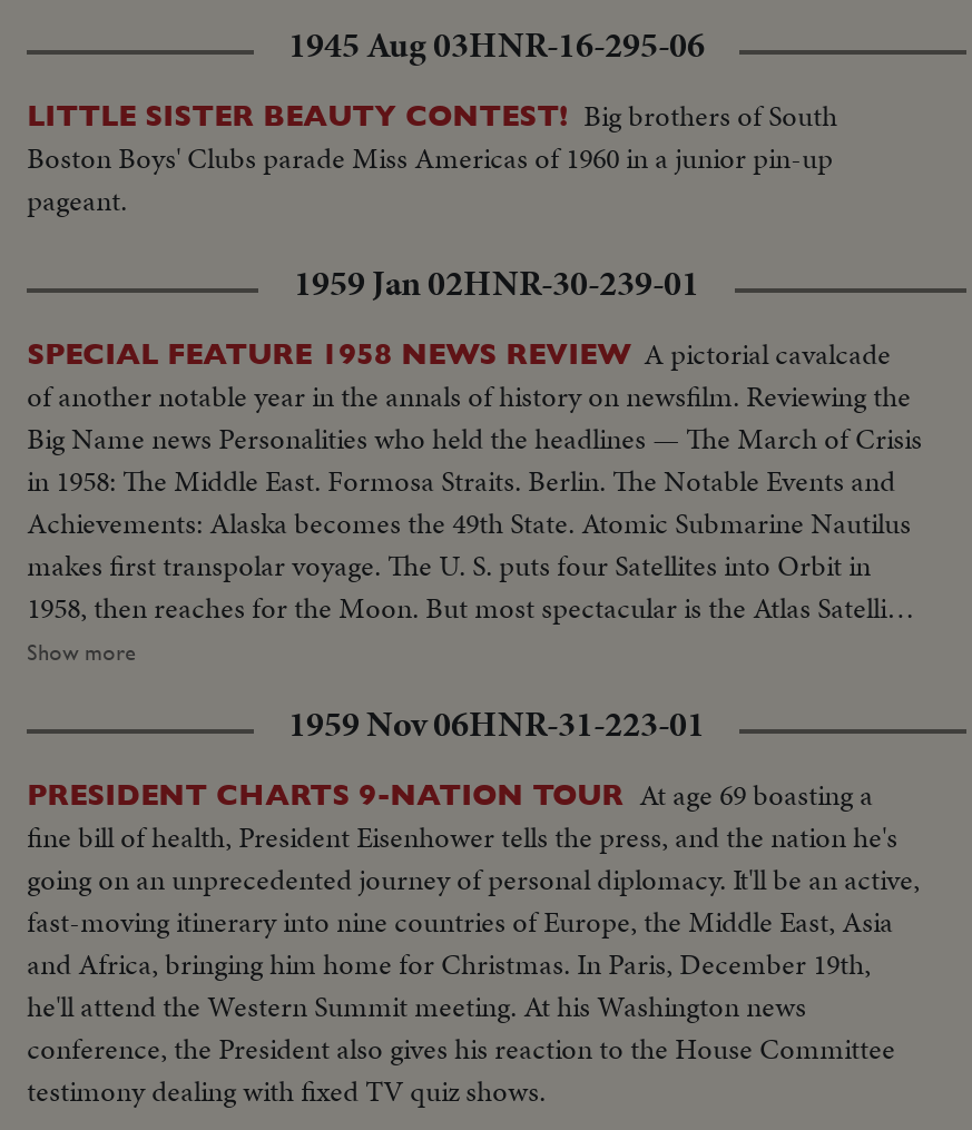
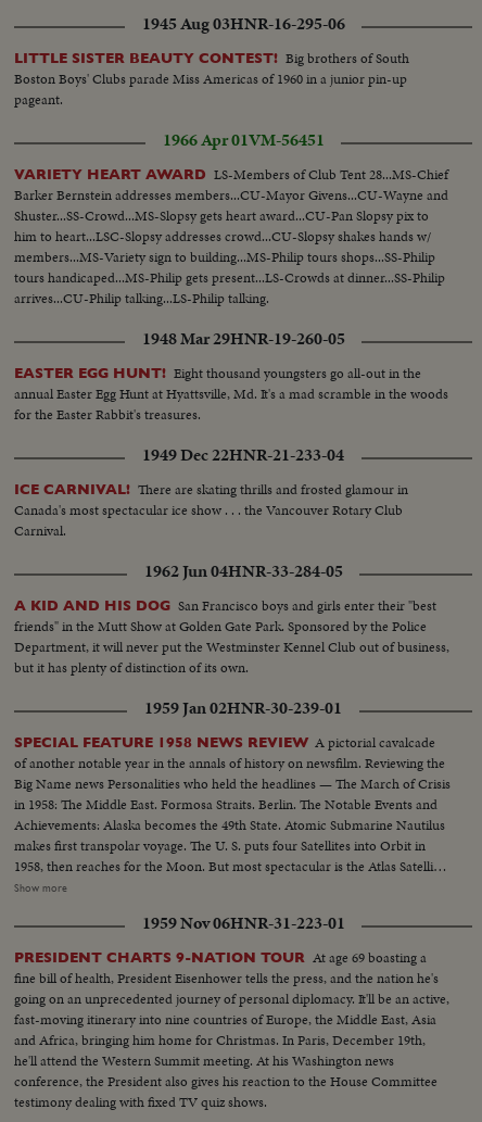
none -> [14,128,450,678] 1966 Apr 01VM-56451 | VARIETY HEART AWARD LS-Members of Club Tent 28...MS-Chief | Barker Bernstein addresses members...CU-Mayor Givens...CU-Wayne and | Shuster...SS-Crowd...MS-Slopsy gets heart award...CU-Pan Slopsy pix to | him to heart...LSC-Slopsy addresses crowd...CU-Slopsy shakes hands w/ | members...MS-Variety sign to building...MS-Philip tours shops...SS-Philip | tours handicaped...MS-Philip gets present...LS-Crowds at dinner...SS-Philip | arrives...CU-Philip talking...LS-Philip talking. | 1948 Mar 29HNR-19-260-05 | EASTER EGG HUNT! Eight thousand youngsters go all-out in the | annual Easter Egg Hunt at Hyattsville, Md. It's a mad scramble in the woods | for the Easter Rabbit's treasures. | 1949 Dec 22HNR-21-233-04 | ICE CARNIVAL! There are skating thrills and frosted glamour in | Canada's most spectacular ice show . . . the Vancouver Rotary Club | Carnival. | 1962 Jun 04HNR-33-284-05 | A KID AND HIS DOG San Francisco boys and girls enter their "best | friends" in the Mutt Show at Golden Gate Park. Sponsored by the Police | Department, it will never put the Westminster Kennel Club out of business, | but it has plenty of distinction of its own.

